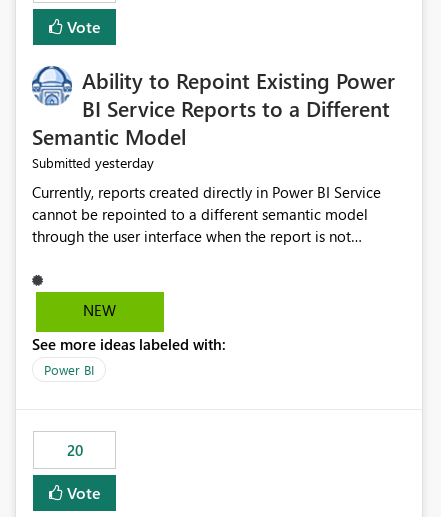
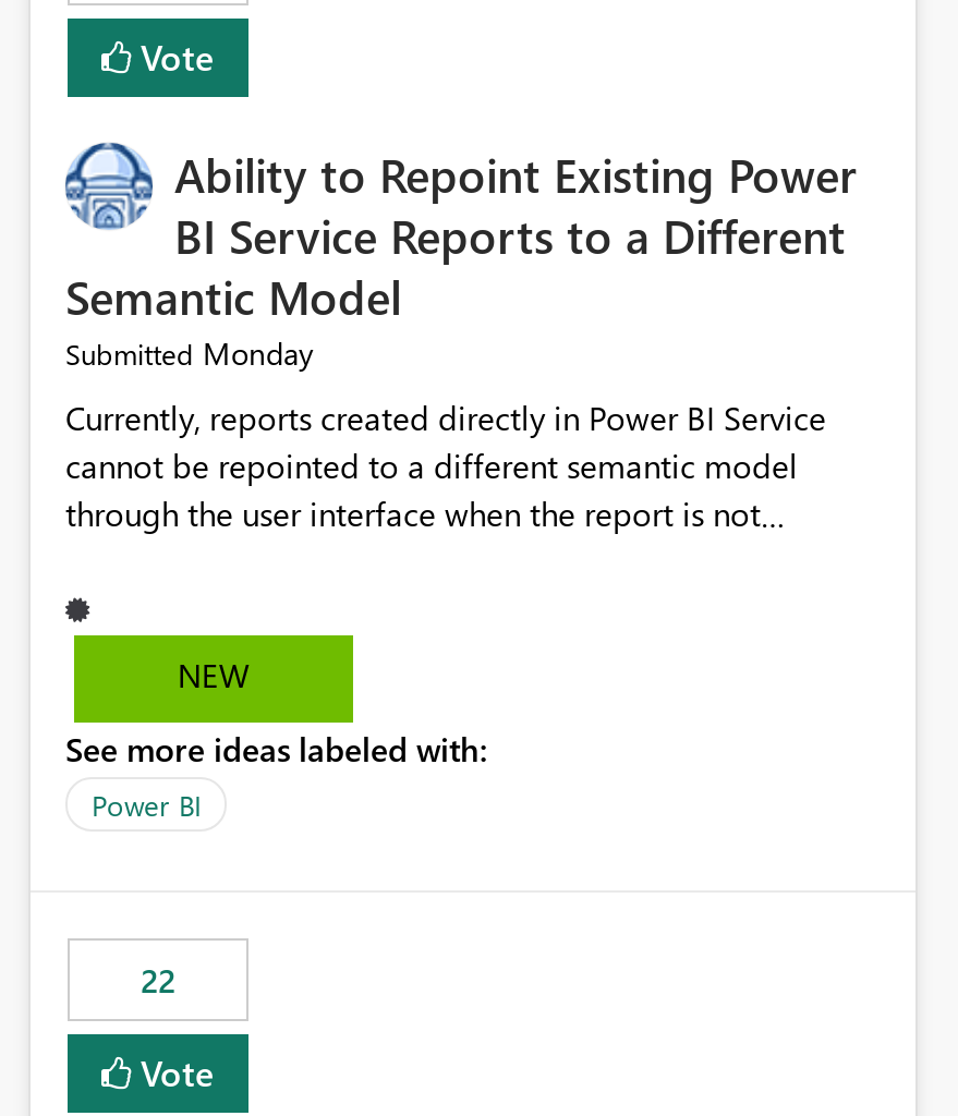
[32,153,154,172] Submitted yesterday -> [65,333,314,375] Submitted Monday
[66,440,82,460] 20 -> [141,959,175,1002] 22

